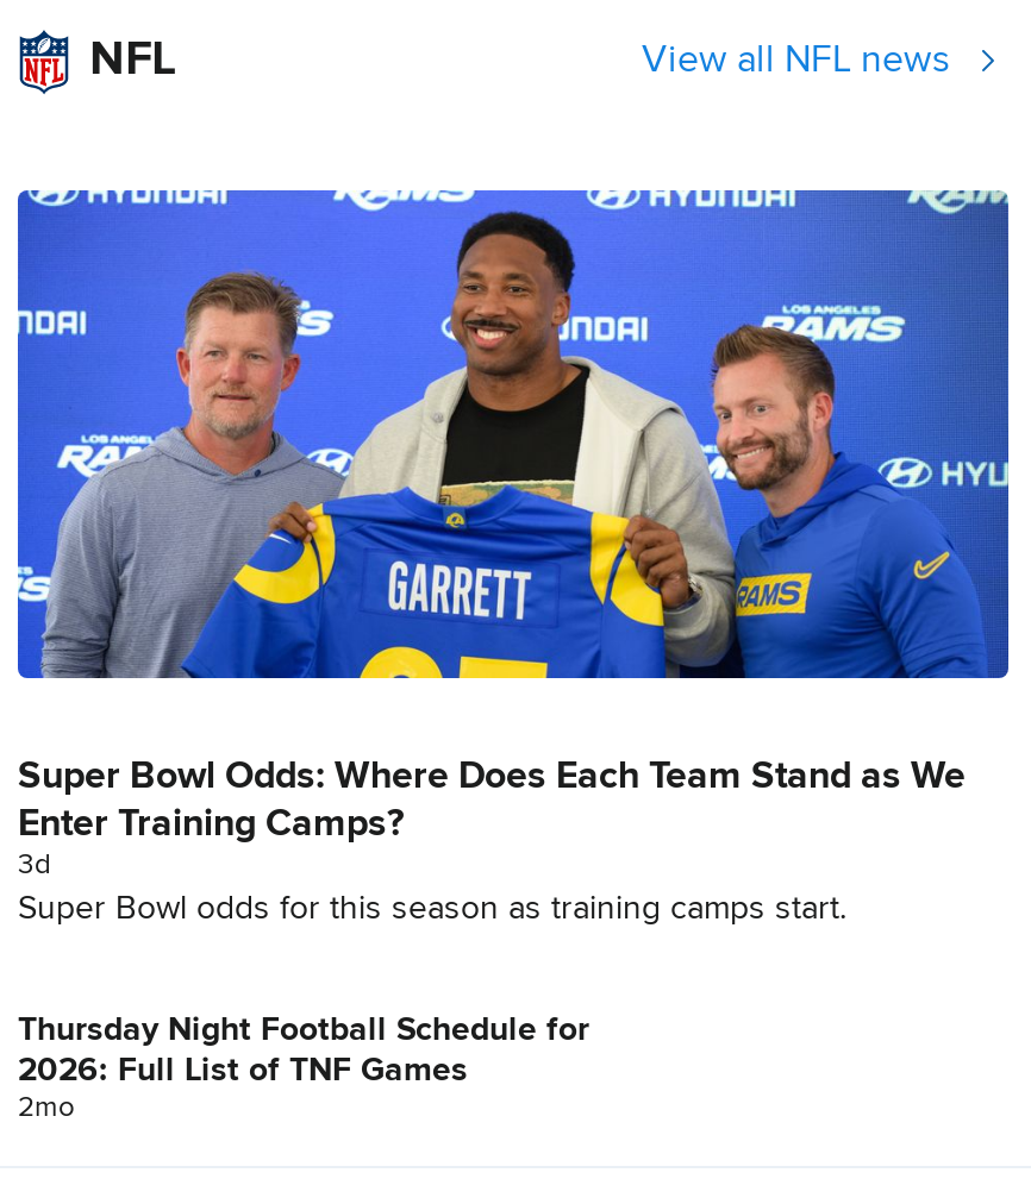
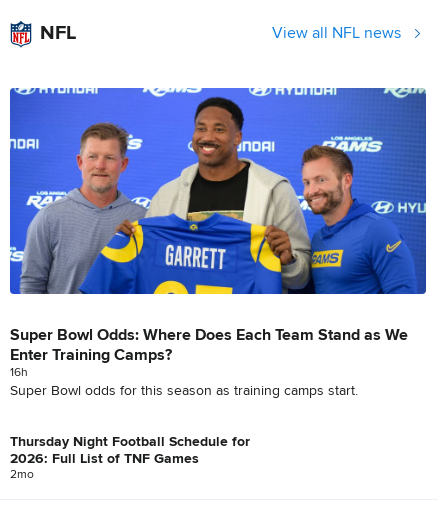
[18,853,51,881] 3d -> [10,367,28,379] 16h

